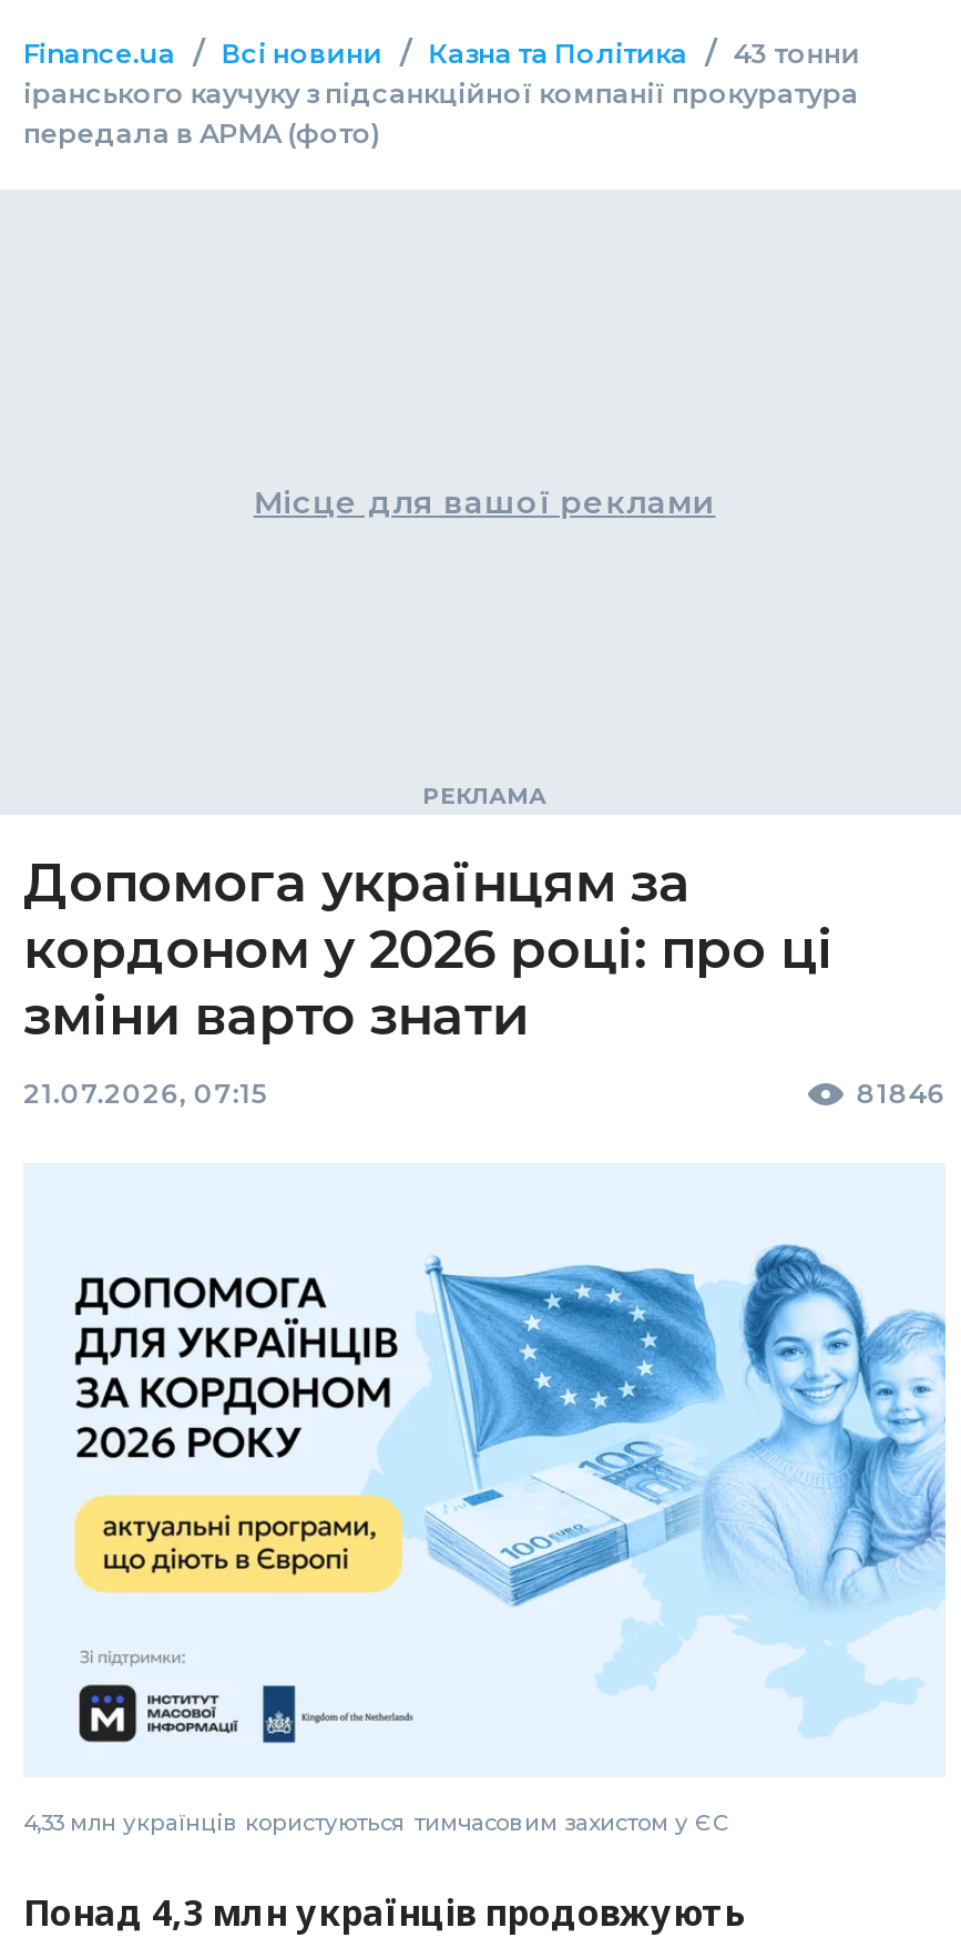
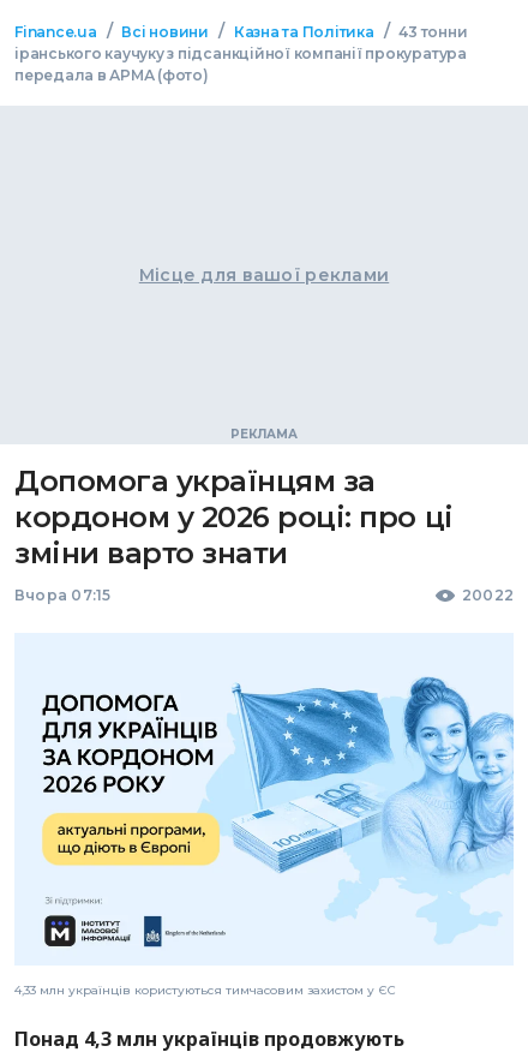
[23,1077,945,1110] 21.07.2026, 07:15 | 81846 -> [14,586,514,604] Вчора 07:15 | 20022

